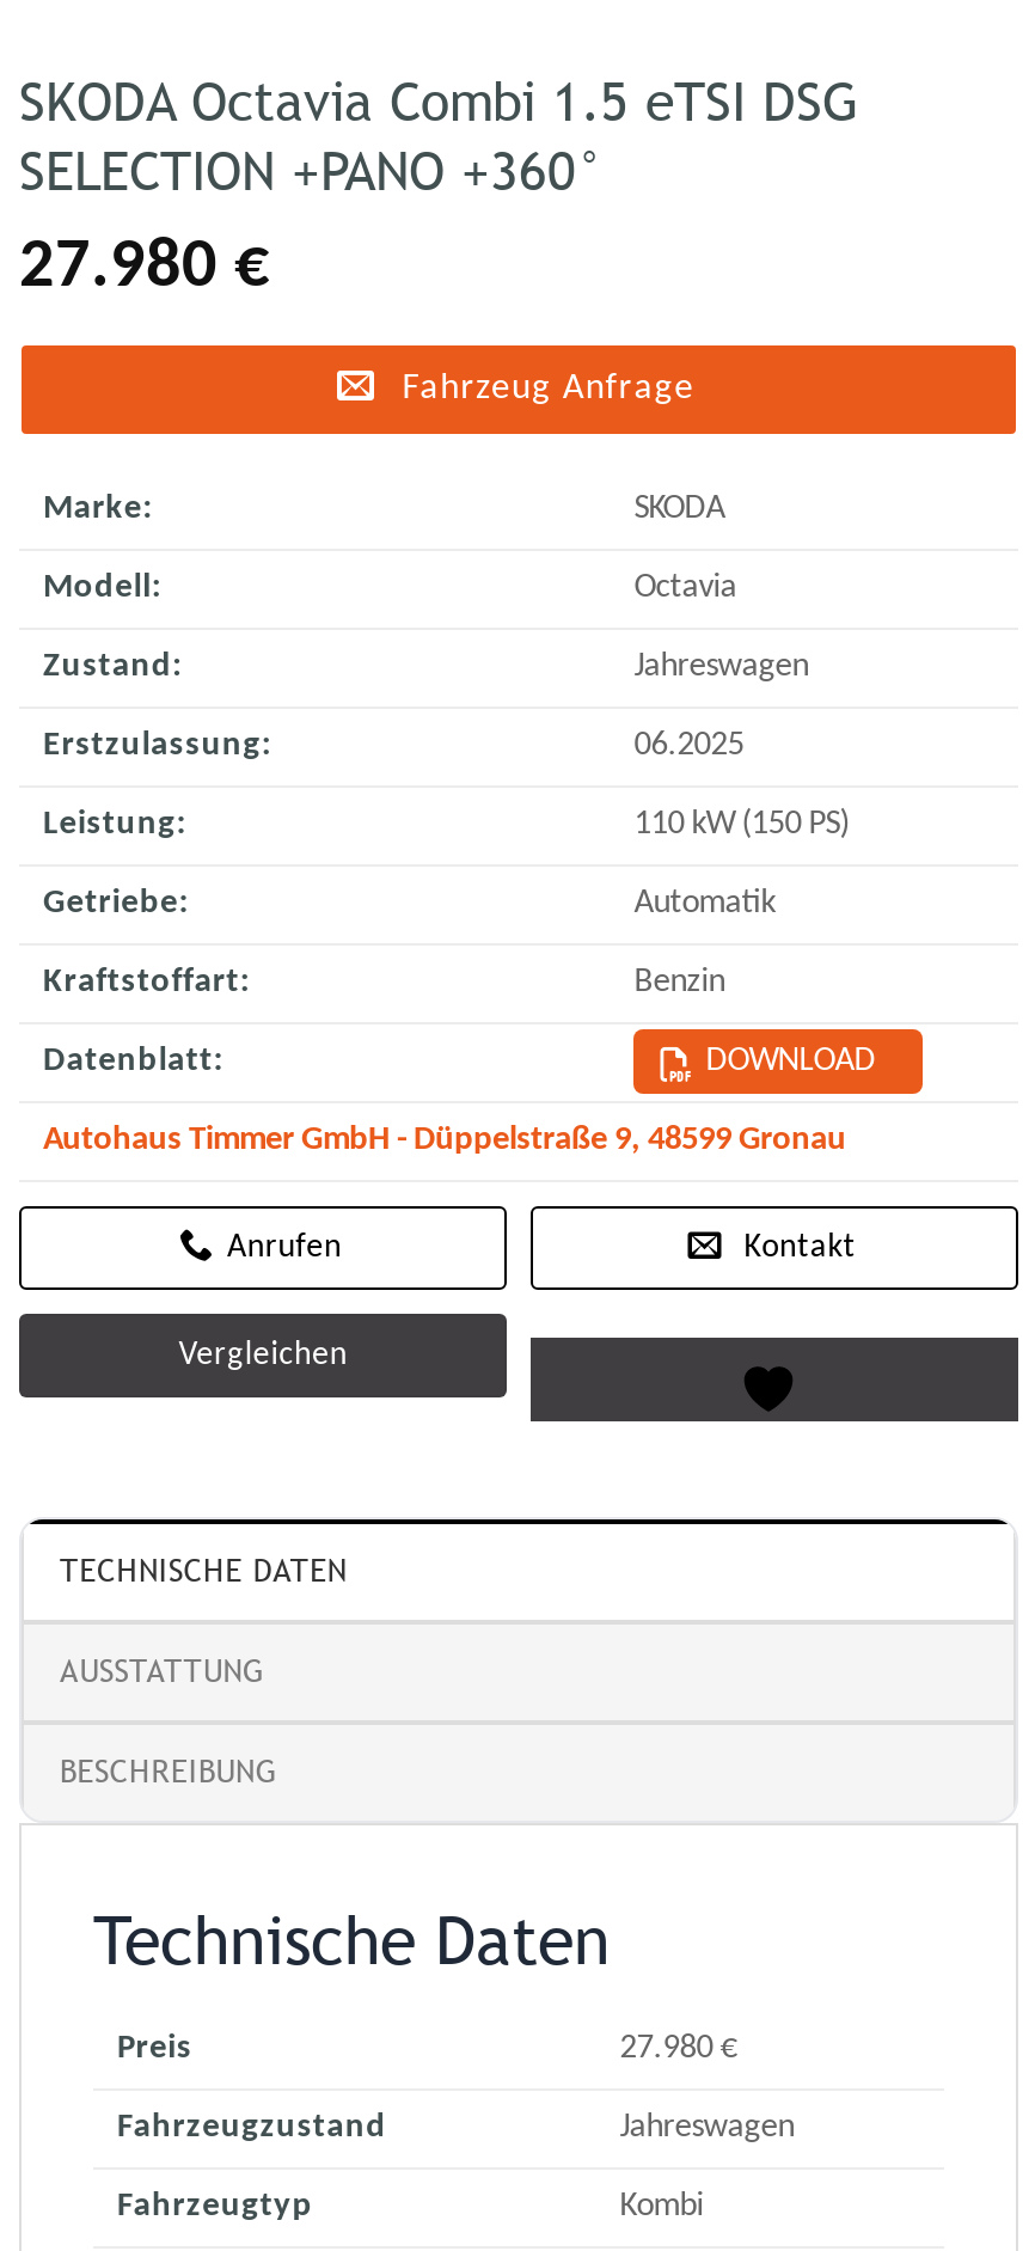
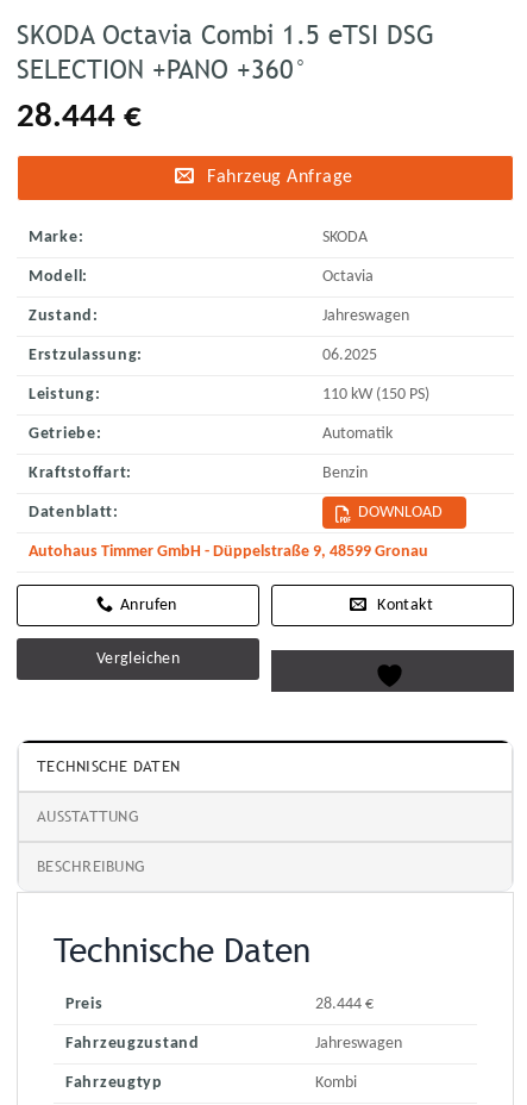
[19,232,270,301] 27.980 € -> [17,100,142,134] 28.444 €
[620,2031,737,2067] 27.980 € -> [315,996,374,1013] 28.444 €

